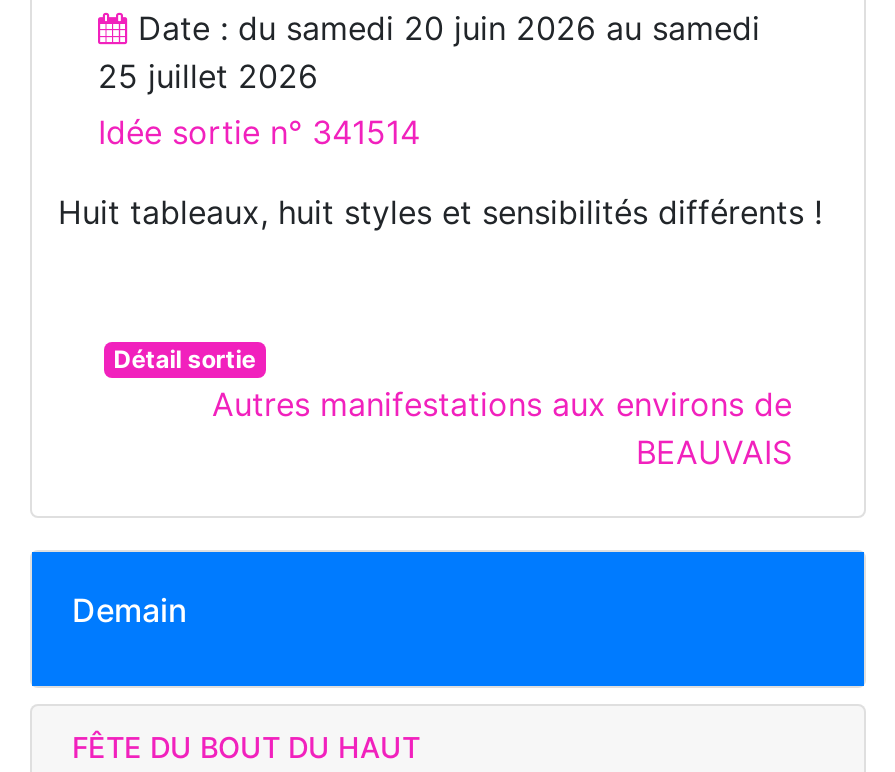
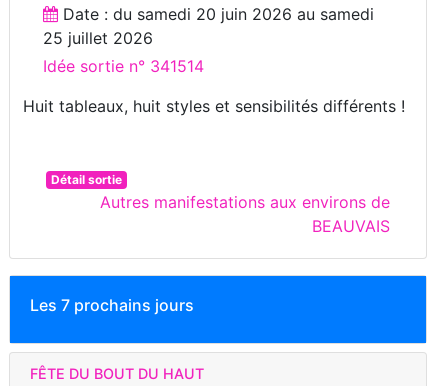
[72,590,188,630] Demain -> [30,295,194,315] Les 7 prochains jours

